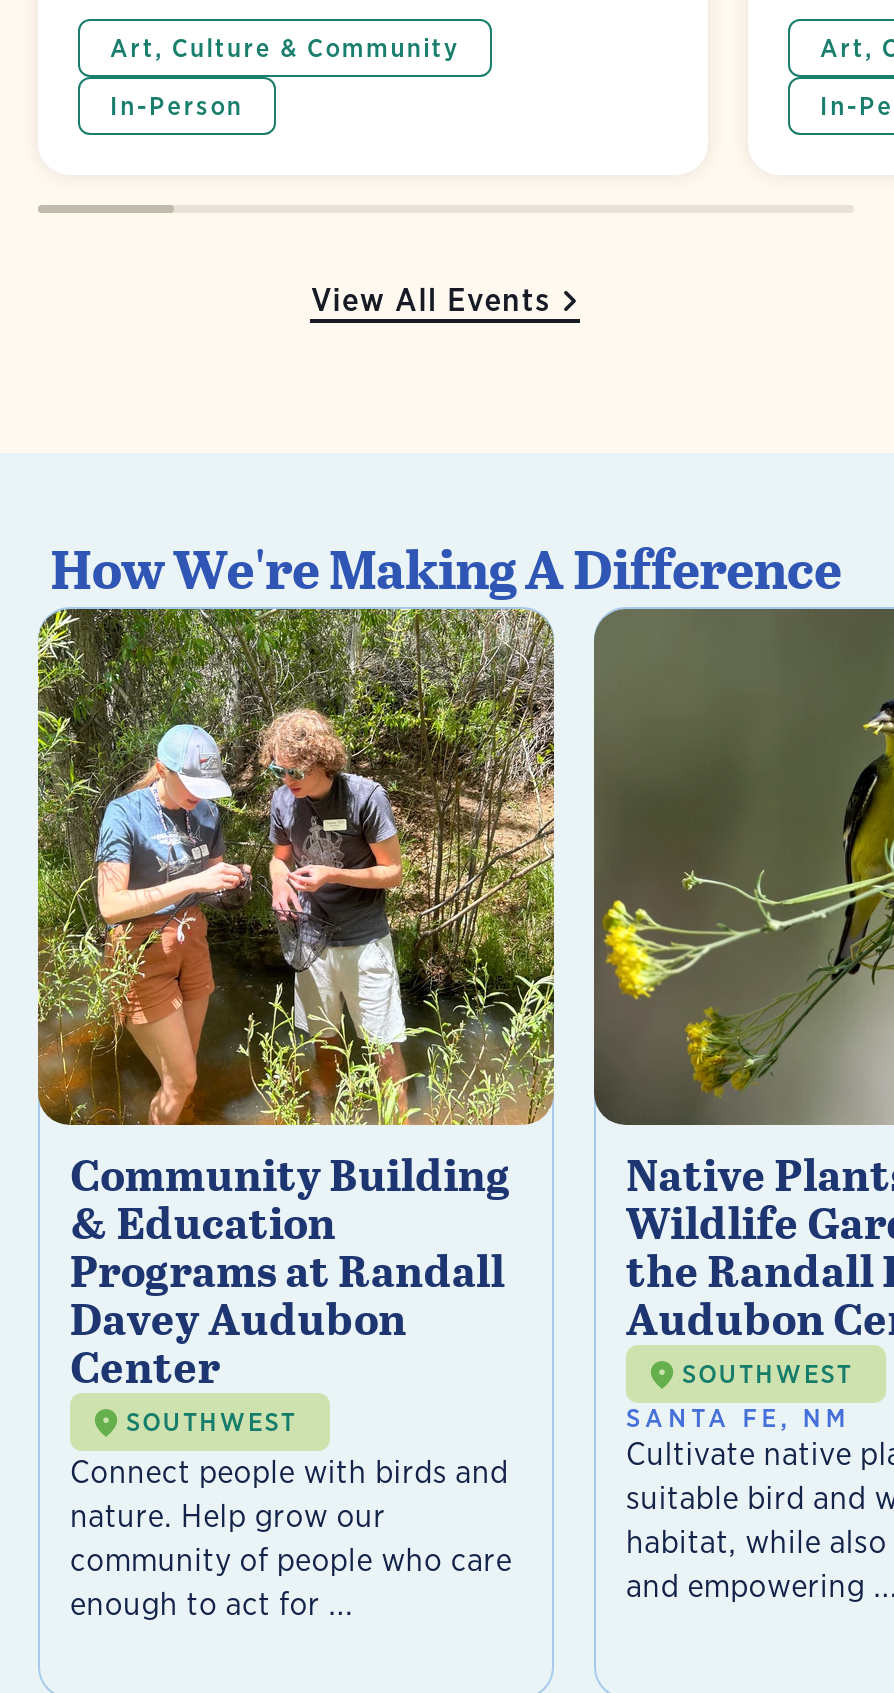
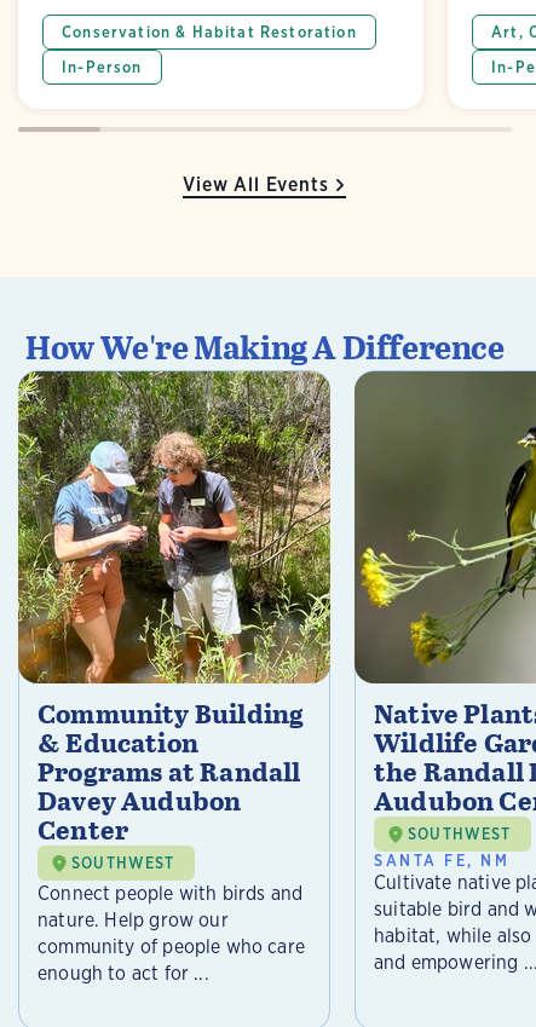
[110,33,460,121] Art, Culture & Community | In-Person -> none
none -> [62,23,357,76] Conservation & Habitat Restoration | In-Person

